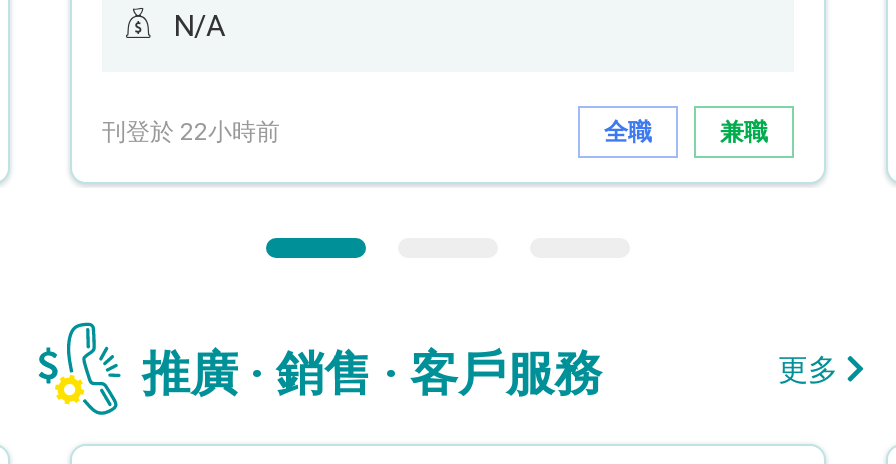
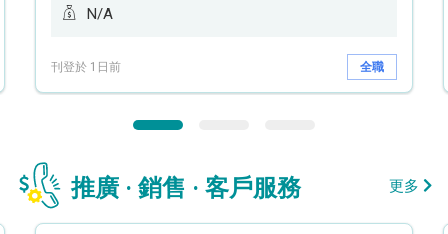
[102,117,280,145] 刊登於 22小時前 -> [51,59,121,73] 刊登於 1日前
[720,117,768,145] 兼職 -> none

